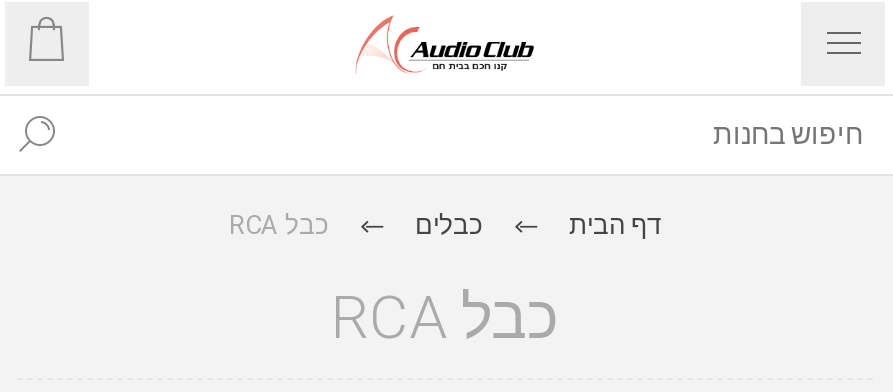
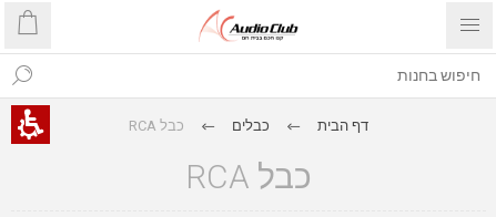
none -> [10,104,51,145] [image]

